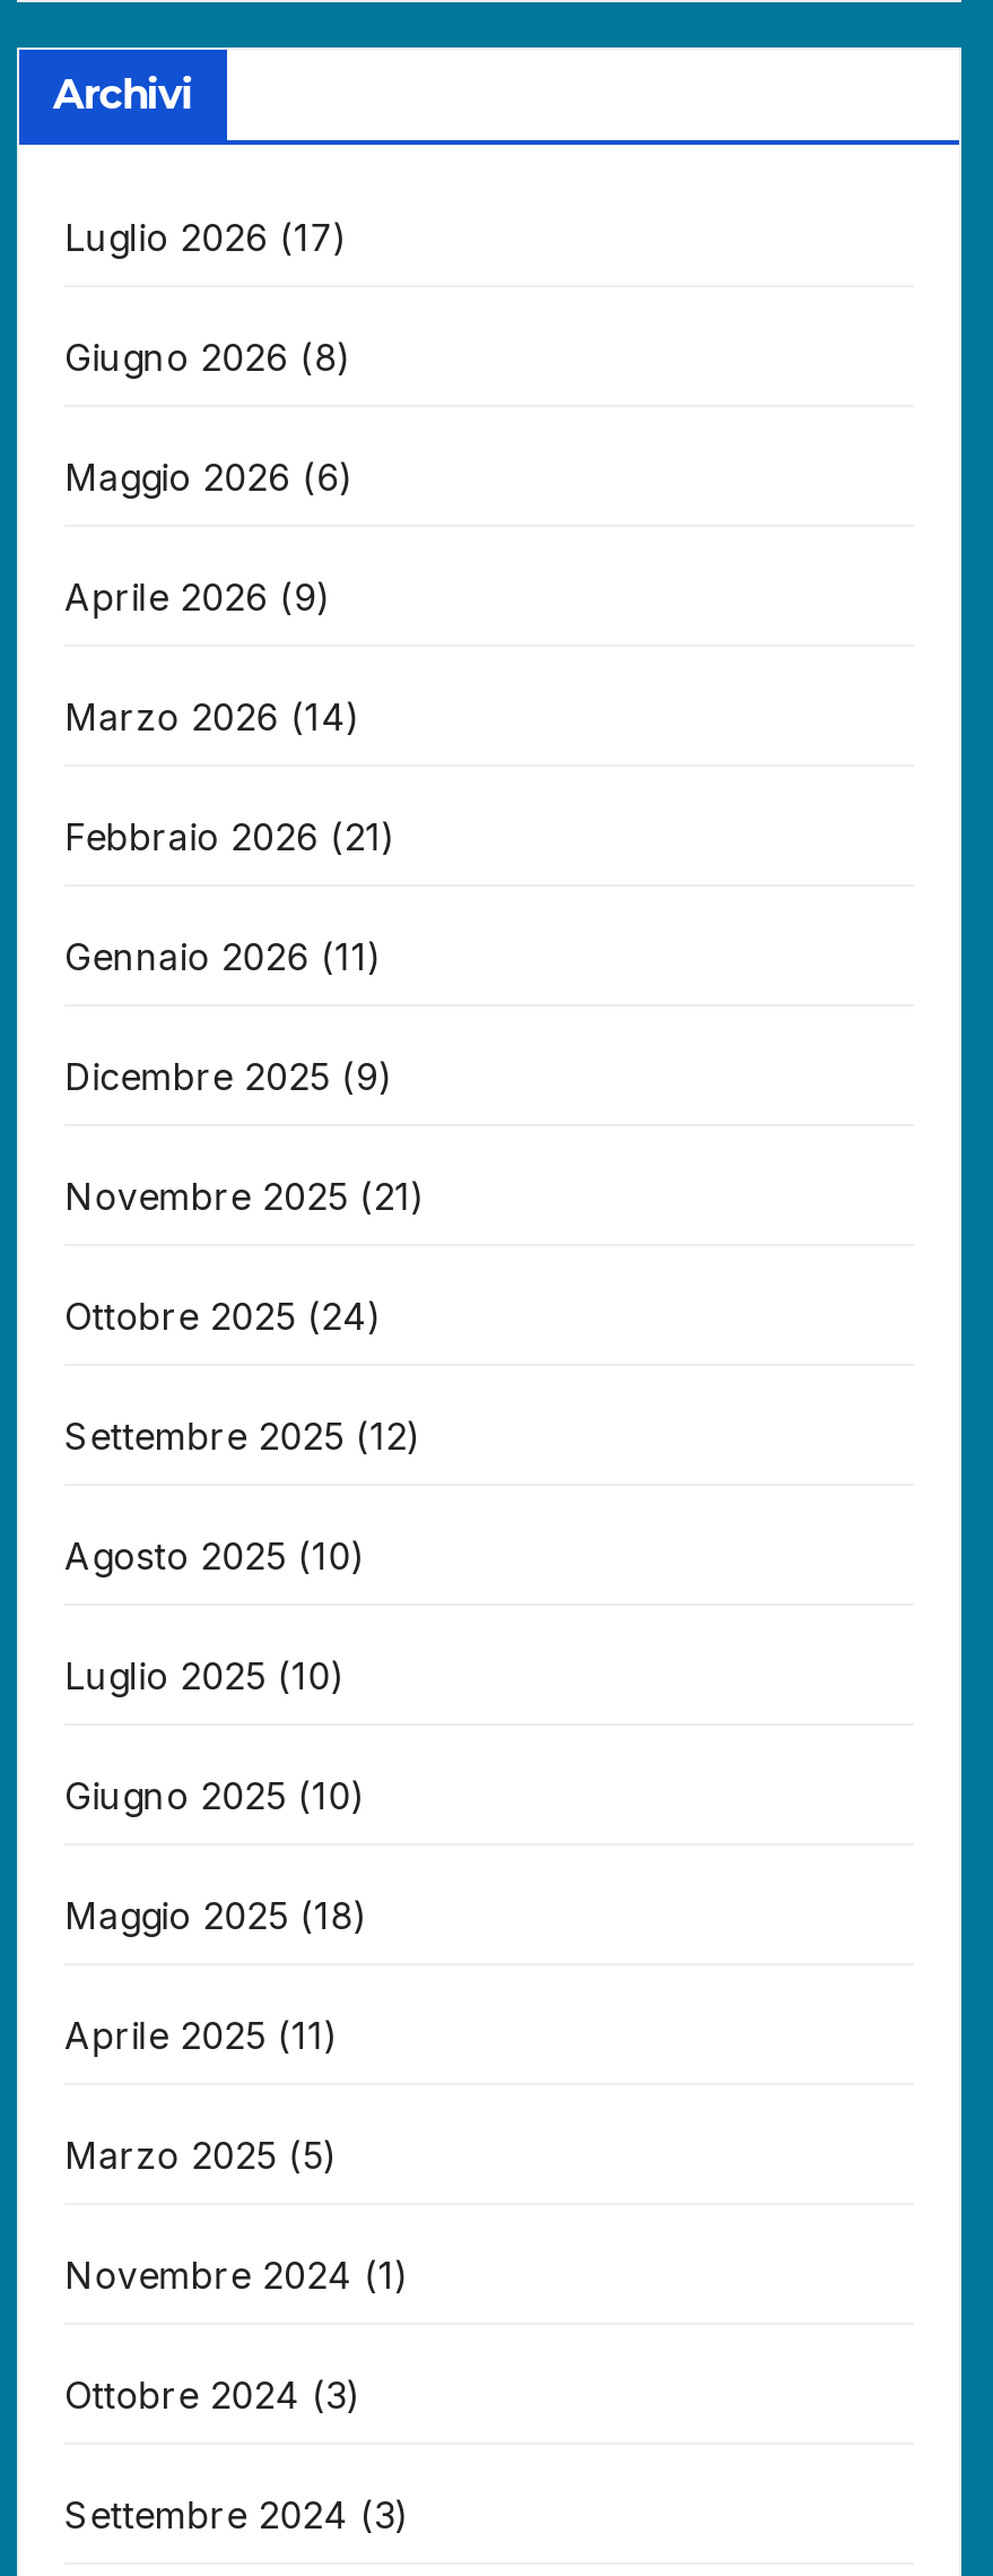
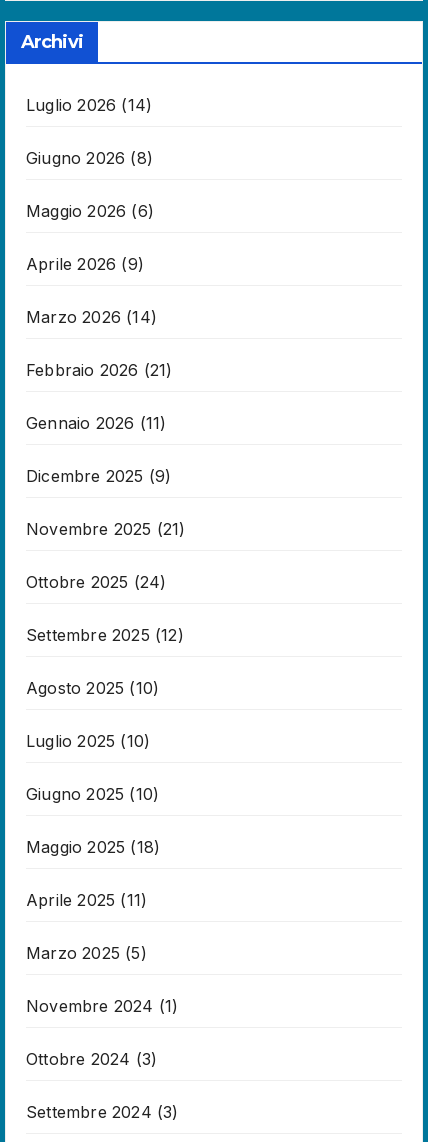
[64,215,347,260] Luglio 2026 (17) -> [26,95,152,115] Luglio 2026 (14)

